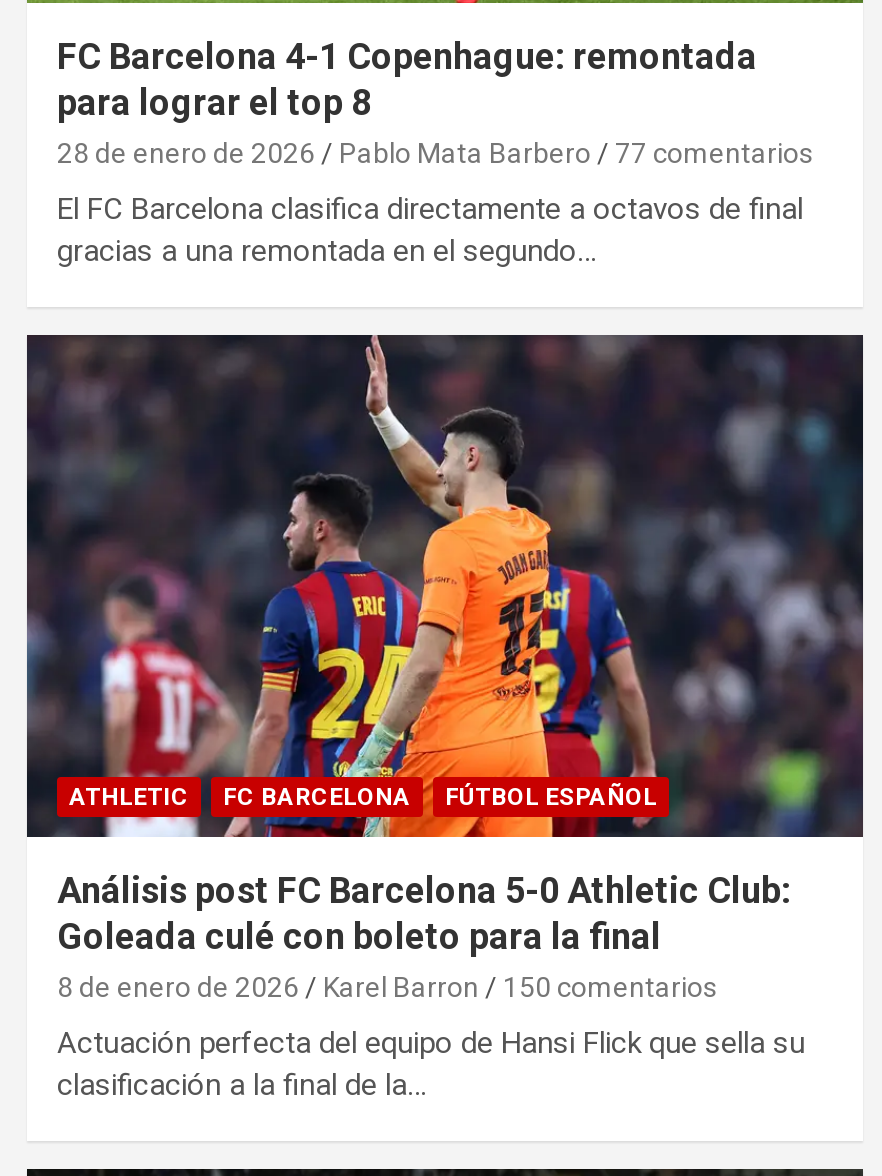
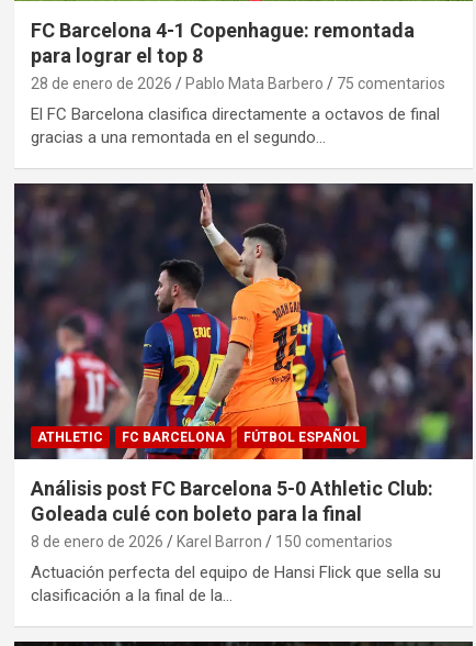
[57,137,813,169] 28 de enero de 2026 Pablo Mata Barbero 77 comentarios -> [31,75,445,93] 28 de enero de 2026 Pablo Mata Barbero 75 comentarios

